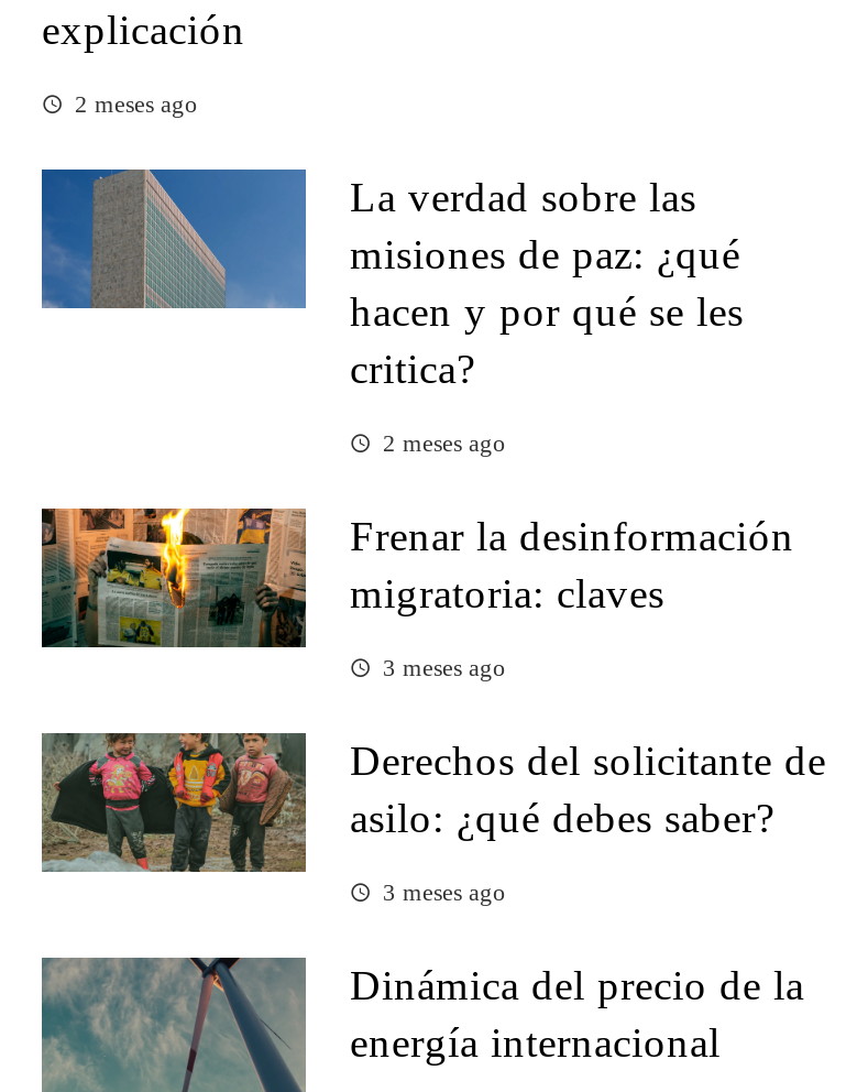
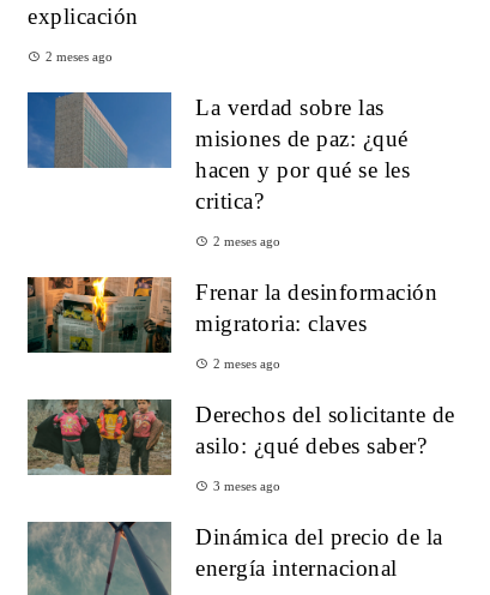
[383,654,506,681] 3 meses ago -> [213,357,280,371] 2 meses ago

